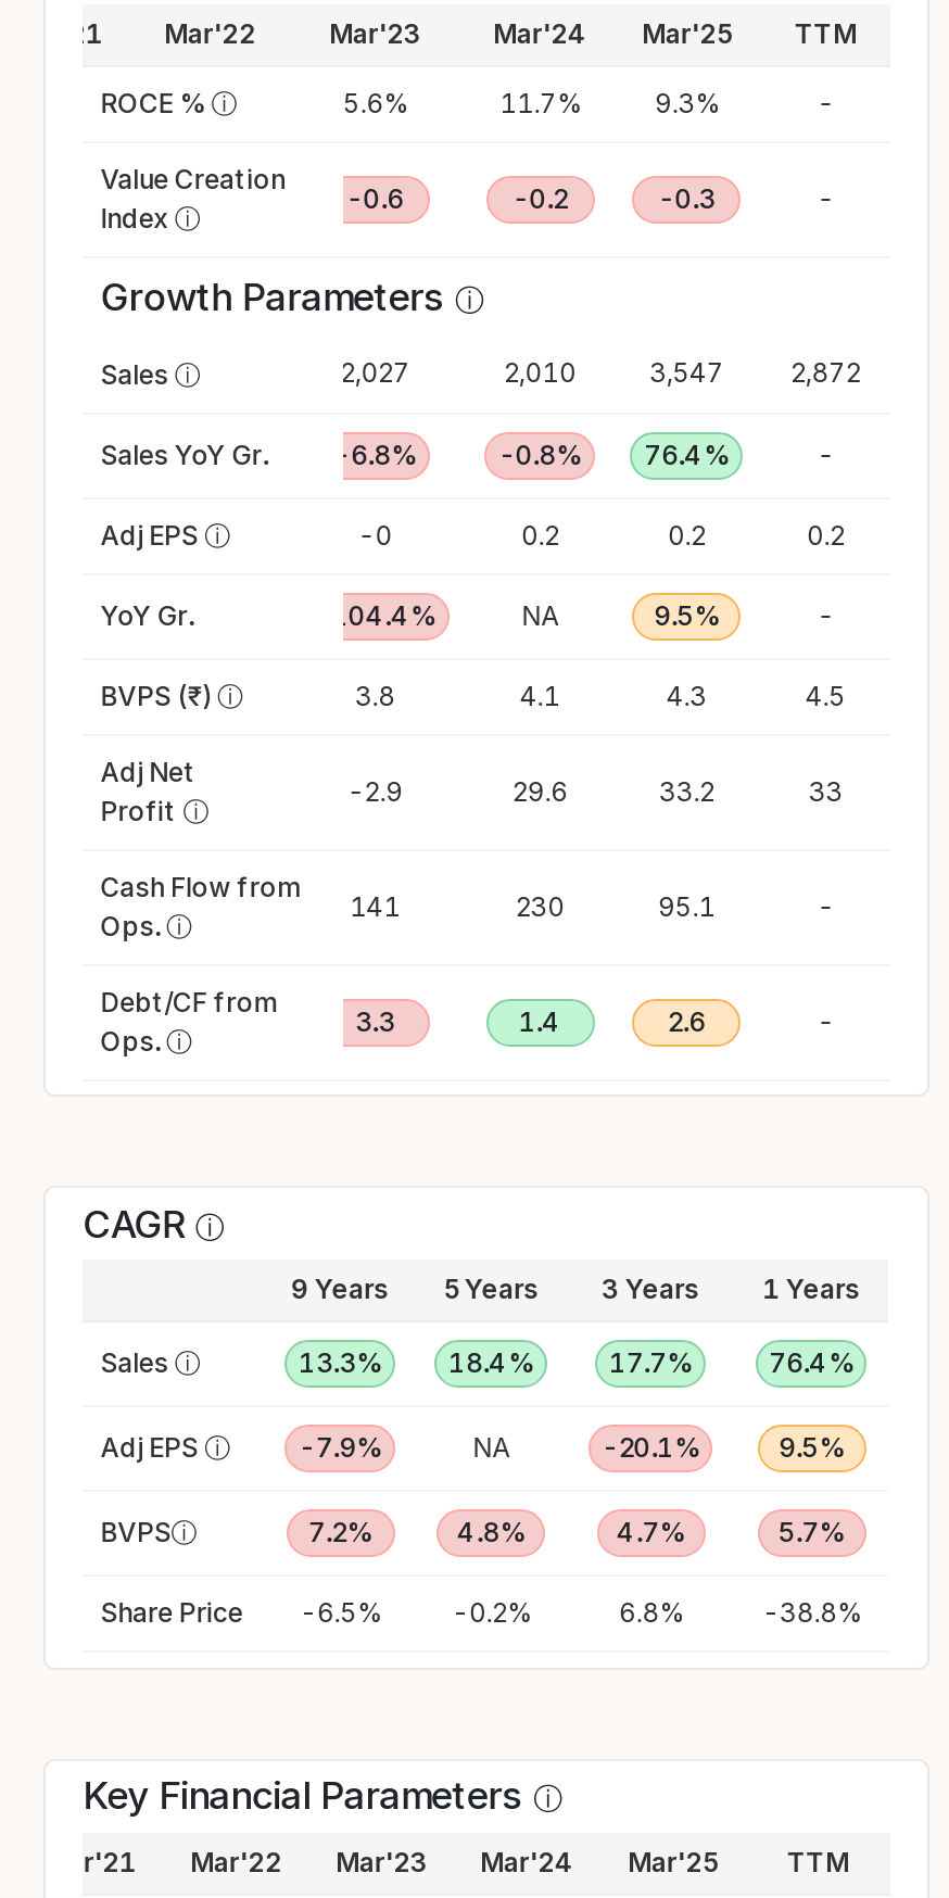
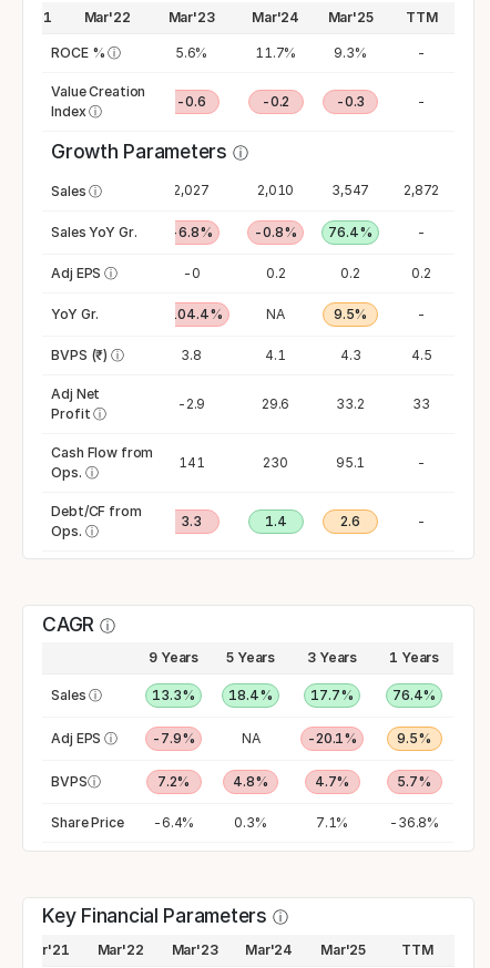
[100,1597,381,1630] Share Price -6.5% -> [51,814,194,831] Share Price -6.4%
[452,1597,531,1630] -0.2% -> [234,814,267,831] 0.3%
[619,1597,683,1630] 6.8% -> [316,814,349,831] 7.1%
[762,1597,860,1630] -38.8% -> [389,814,439,831] -36.8%

